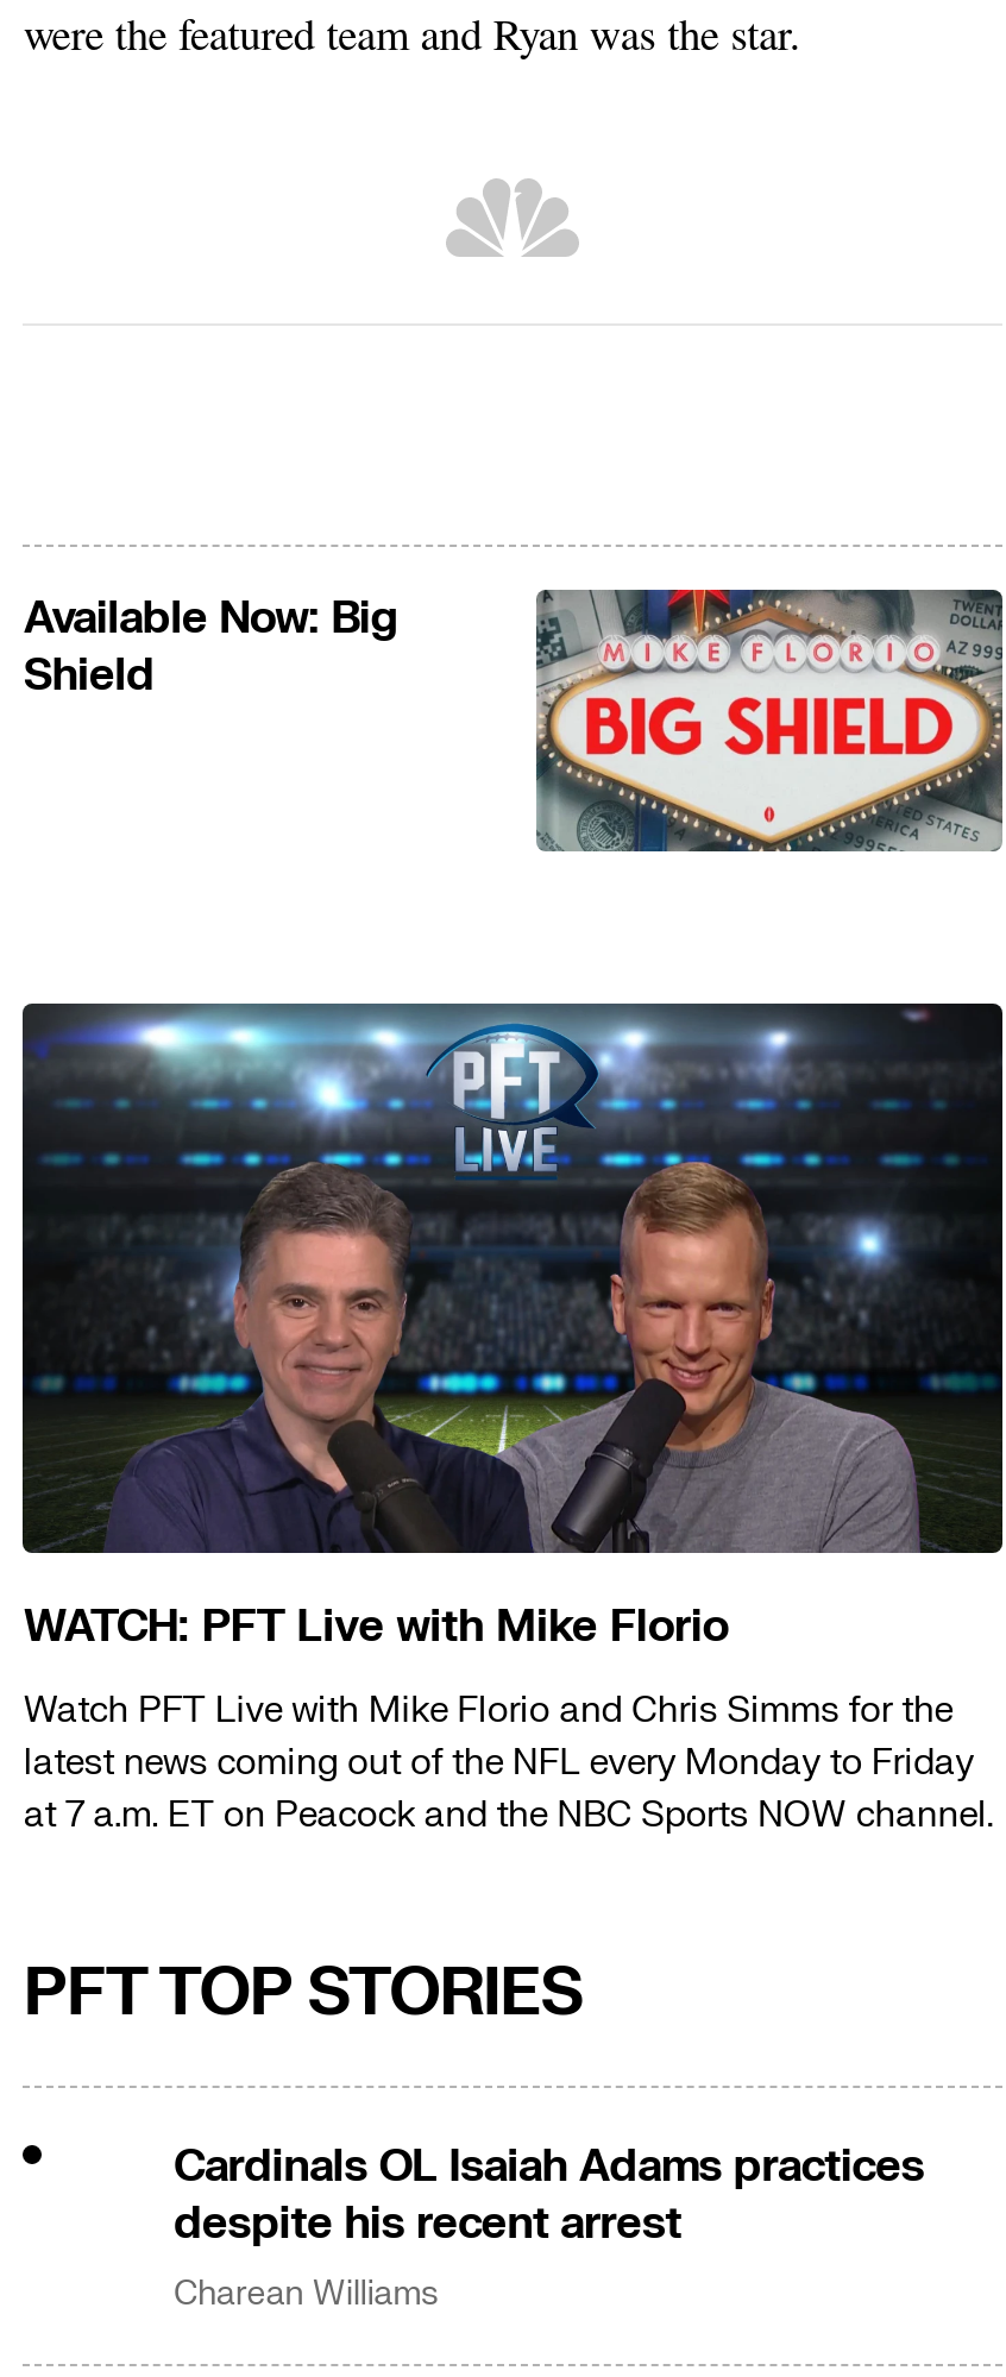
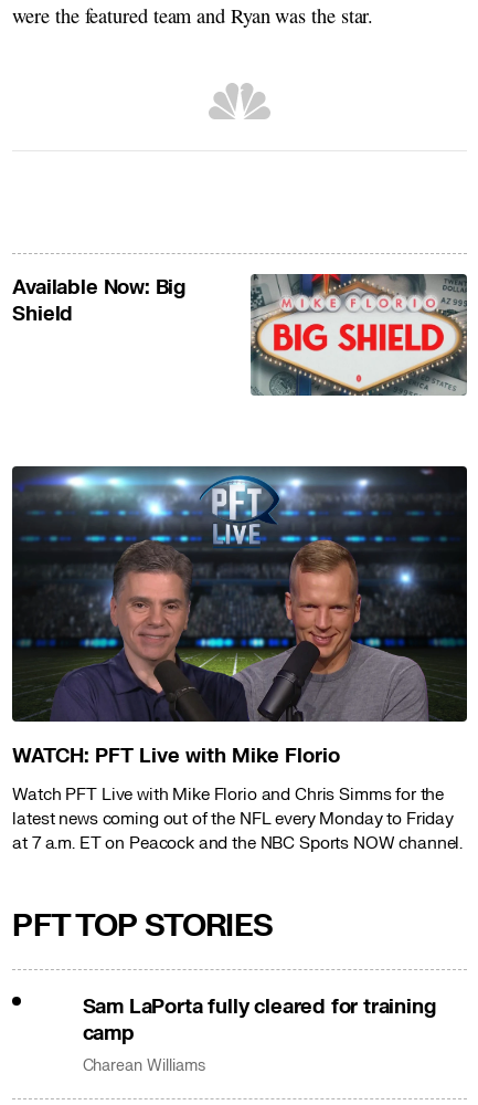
[174,2137,924,2251] Cardinals OL Isaiah Adams practices | despite his recent arrest -> [82,993,436,1046] Sam LaPorta fully cleared for training | camp

